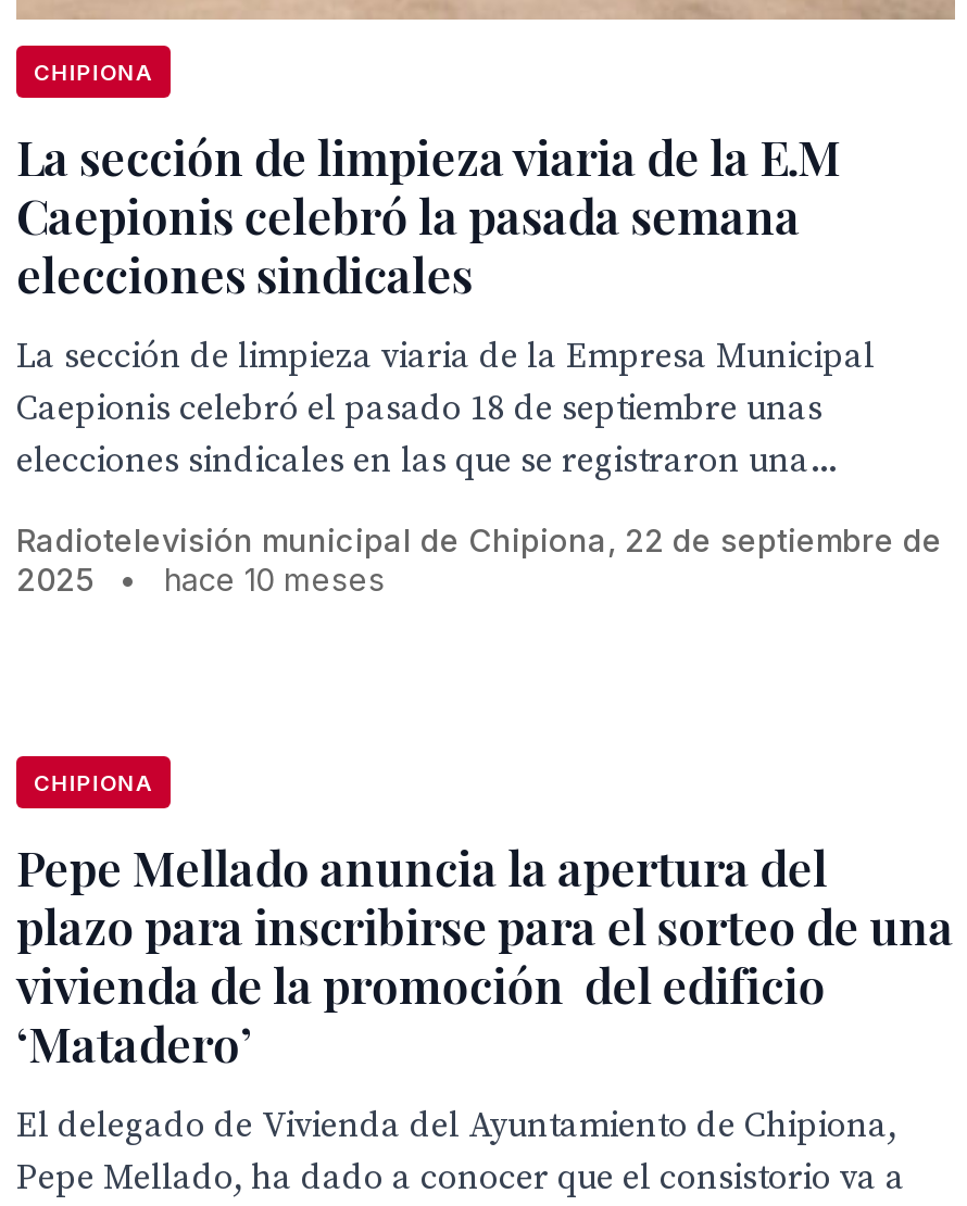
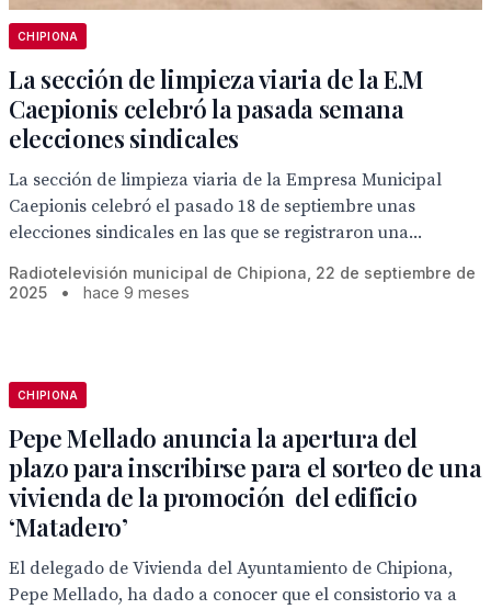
[164,561,386,598] hace 10 meses -> [83,283,190,302] hace 9 meses

